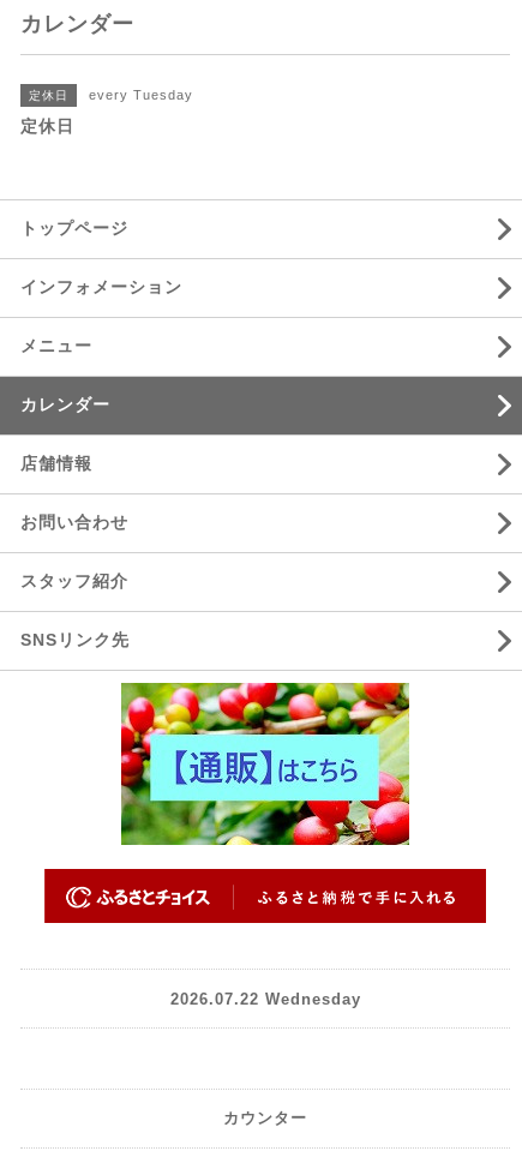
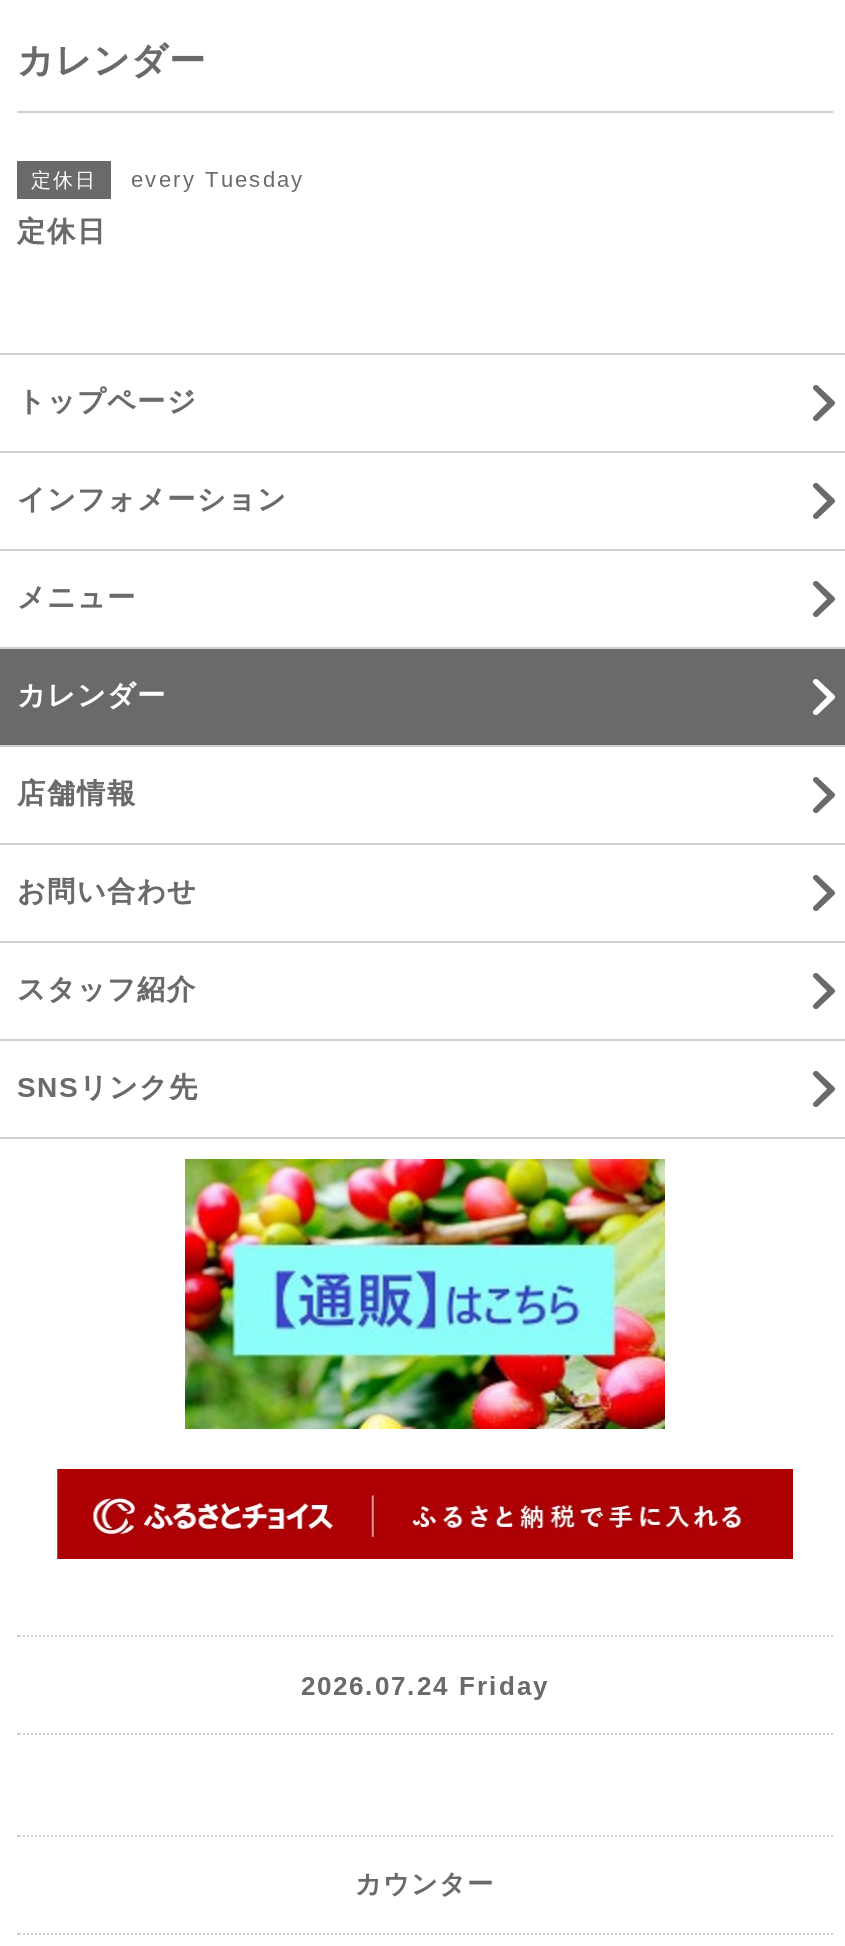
[170,990,361,1008] 2026.07.22 Wednesday -> [301,1671,549,1701] 2026.07.24 Friday

